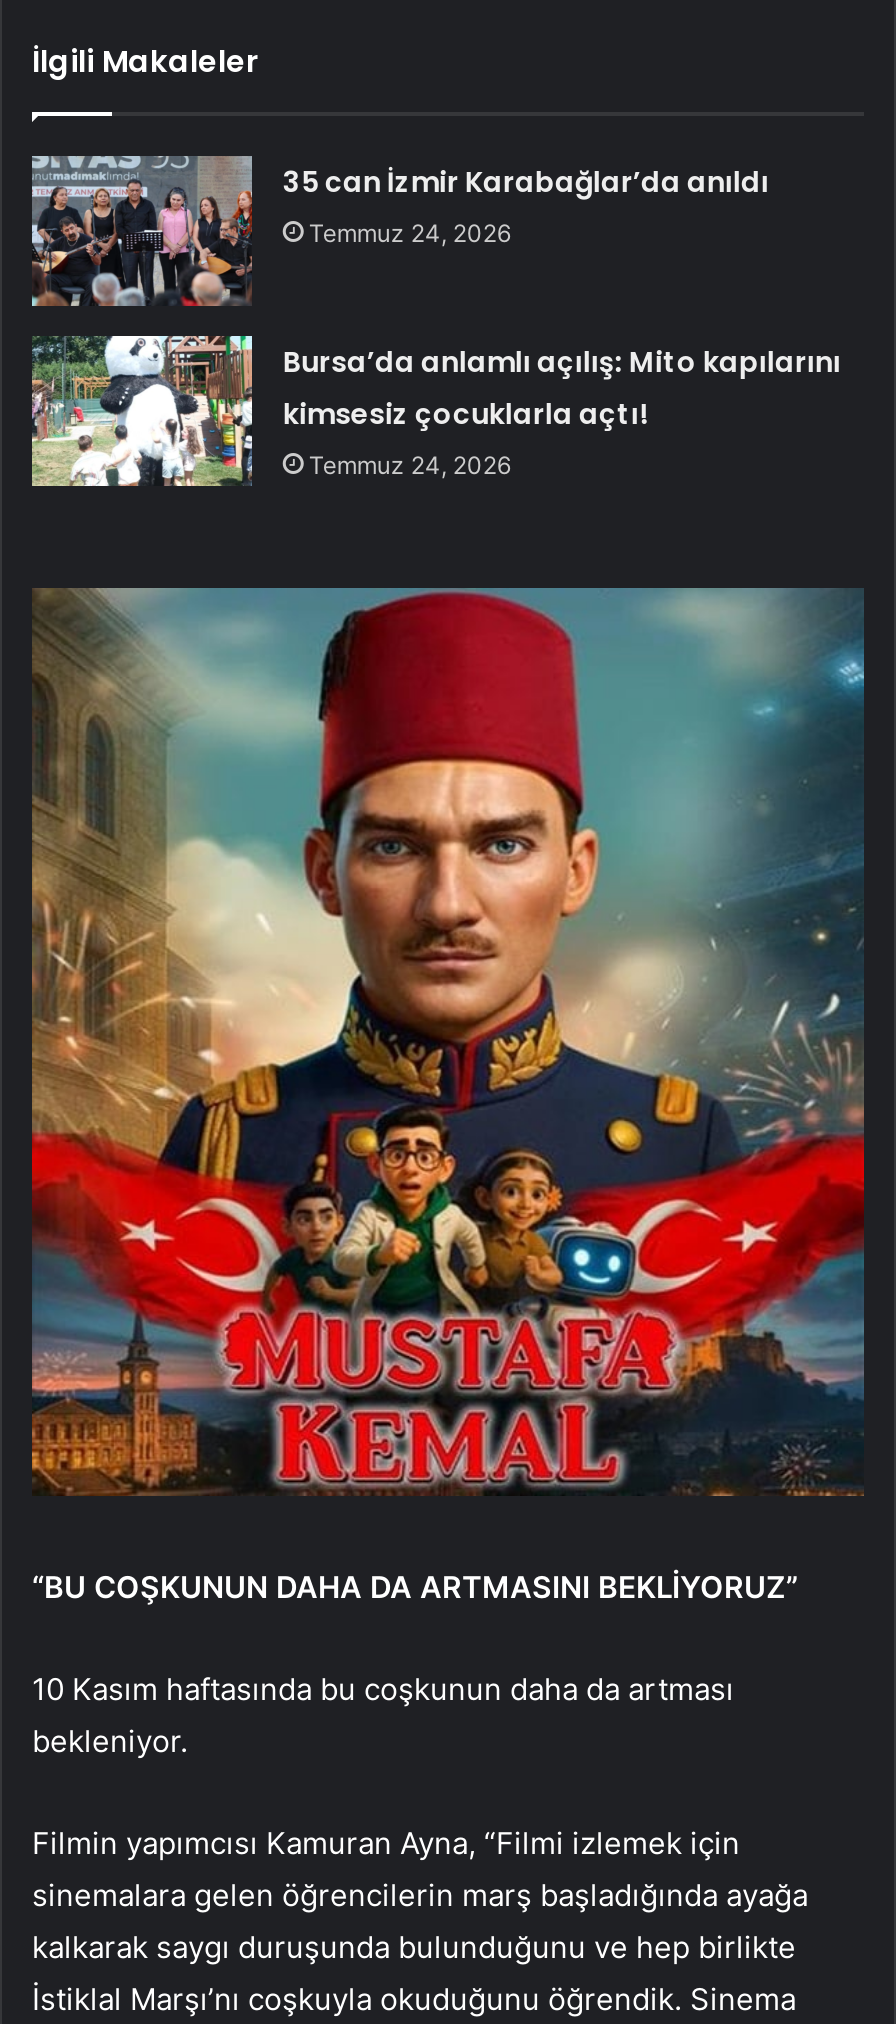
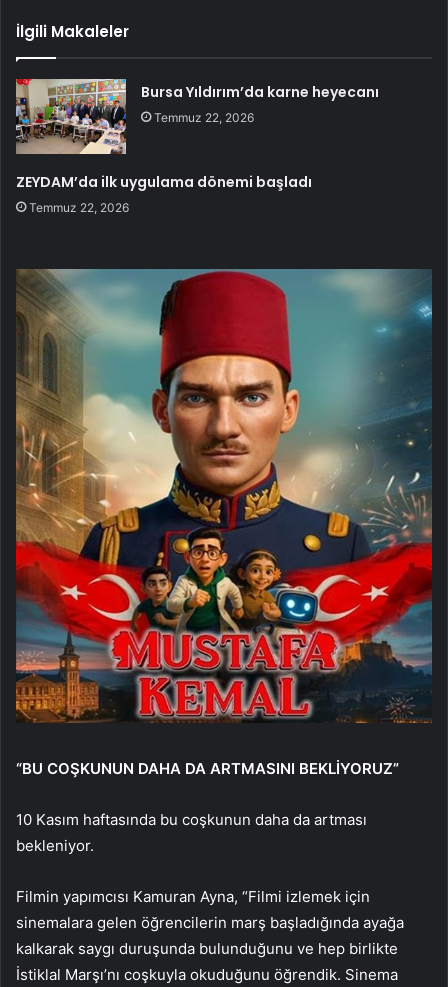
[32,154,769,308] [image] | 35 can İzmir Karabağlar’da anıldı | Temmuz 24, 2026 -> [16,78,379,155] [image] | Bursa Yıldırım’da karne heyecanı | Temmuz 22, 2026
[283,342,841,480] Bursa’da anlamlı açılış: Mito kapılarını | kimsesiz çocuklarla açtı! | Temmuz 24, 2026 -> [16,172,312,215] ZEYDAM’da ilk uygulama dönemi başladı | Temmuz 22, 2026

